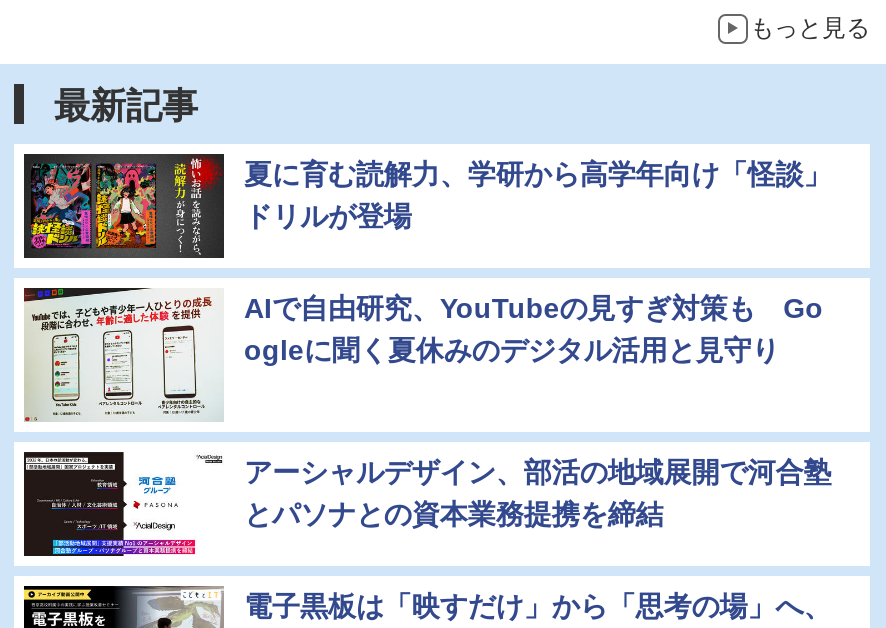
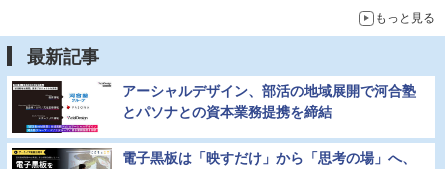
[24,152,831,366] [image] | 夏に育む読解力、学研から高学年向け「怪談」 | ドリルが登場 | AIで自由研究、YouTubeの見すぎ対策も Go | ogleに聞く夏休みのデジタル活用と見守り -> none
[22,288,224,432] [image] -> none

